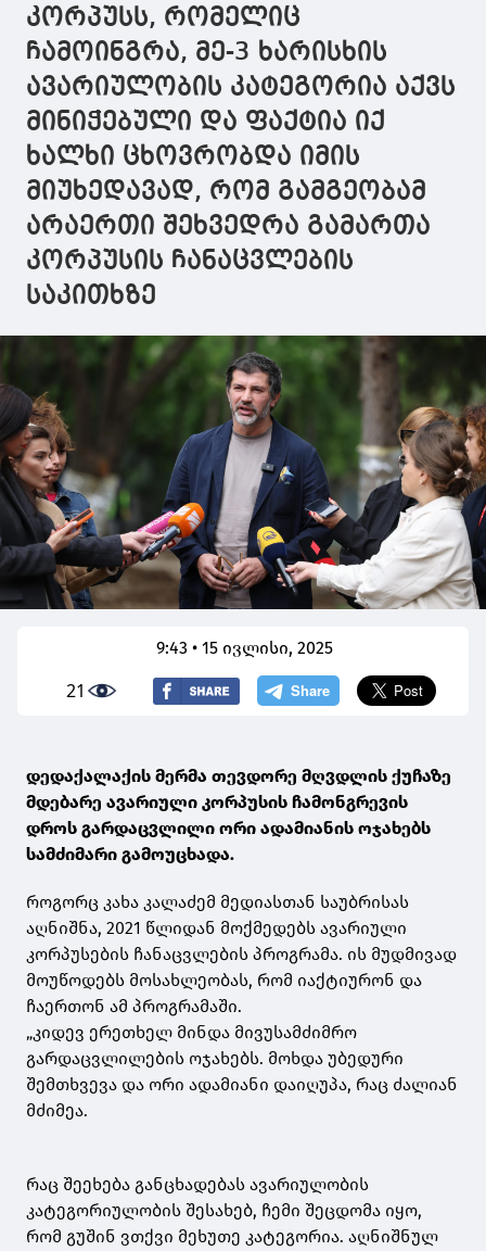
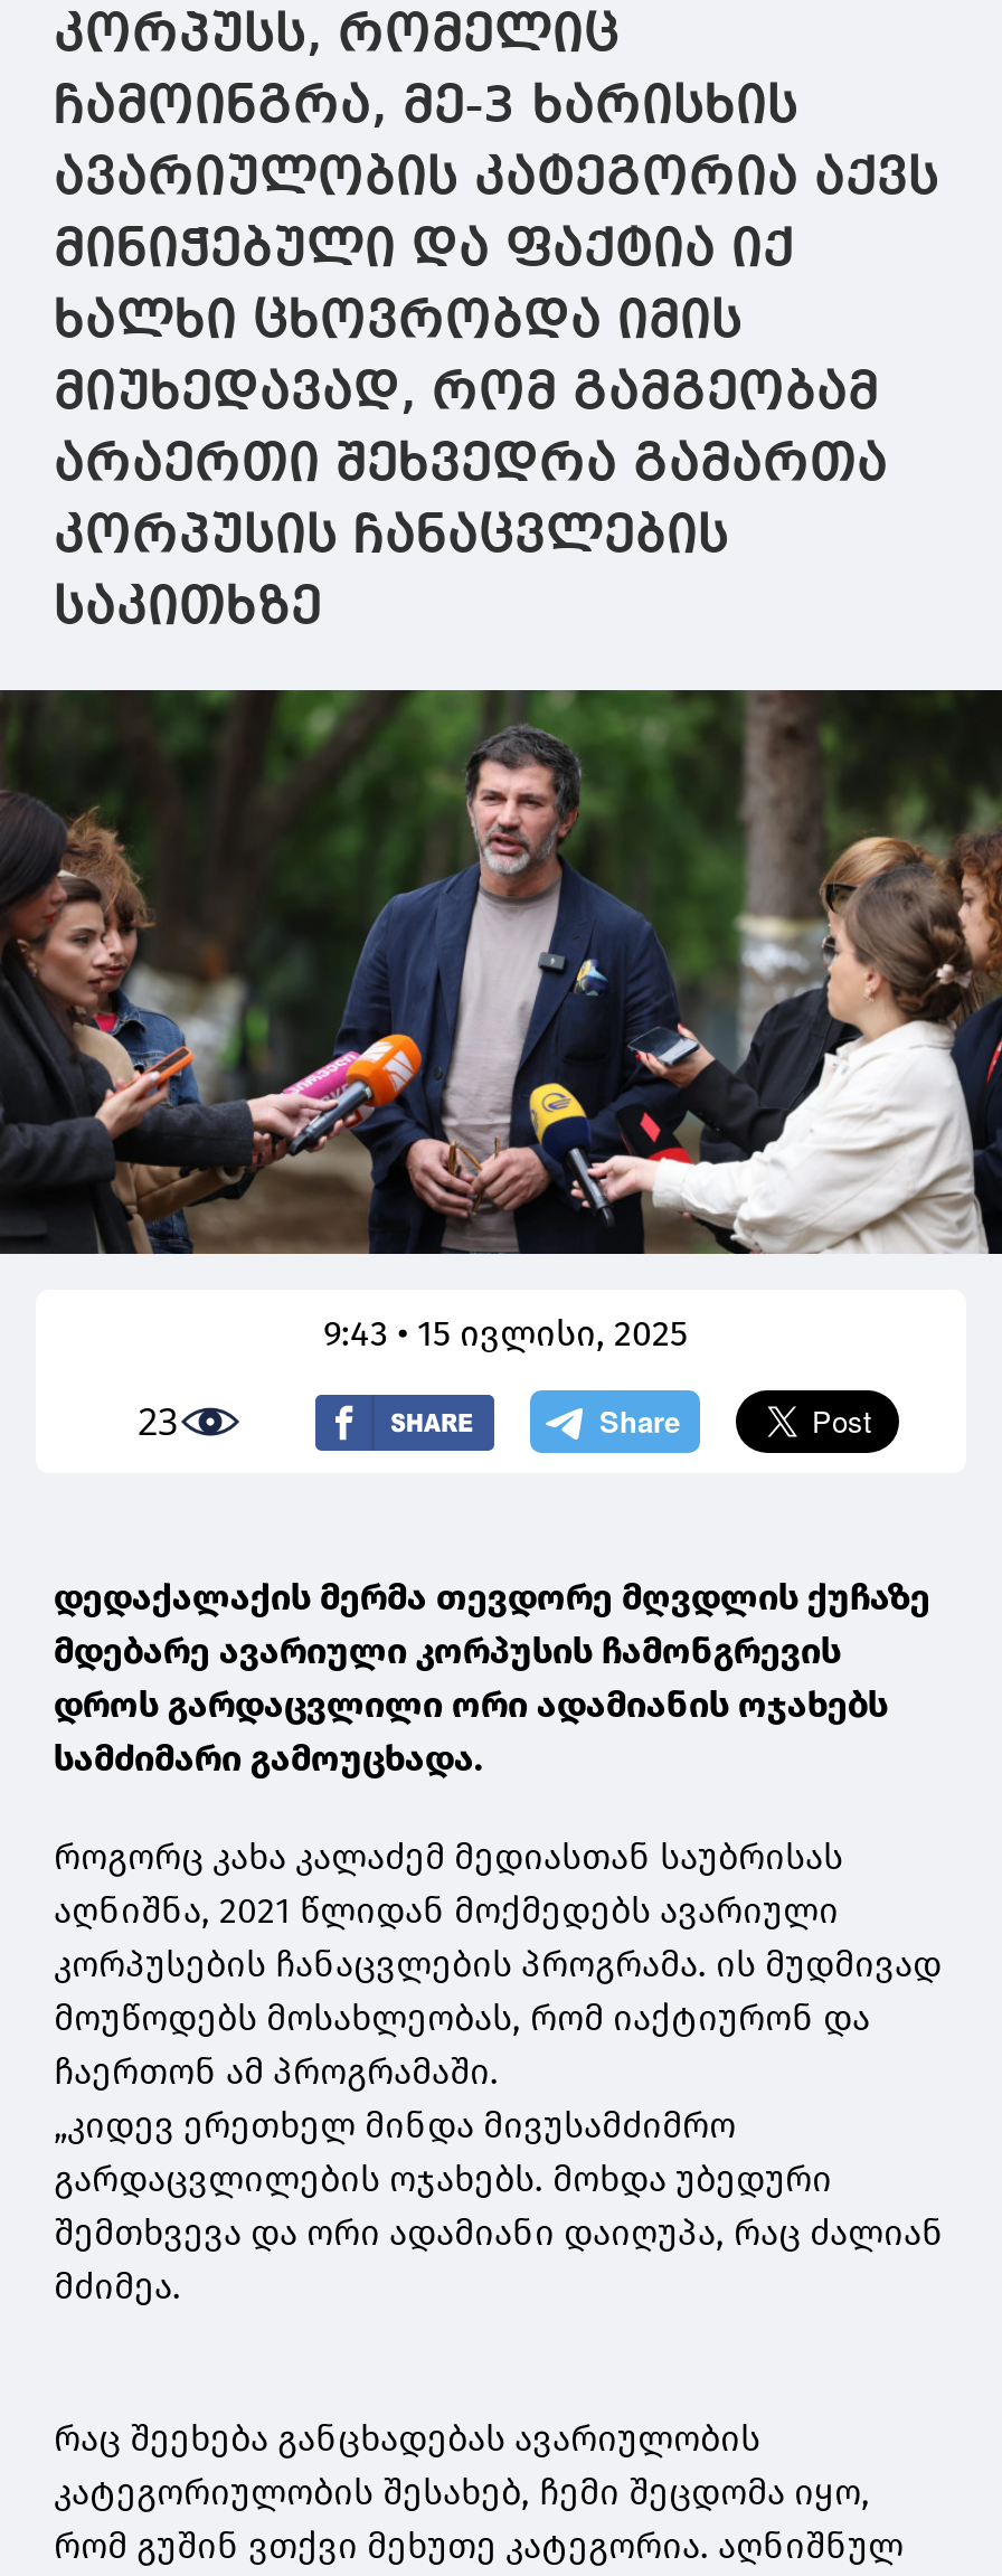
[67,679,86,703] 21 -> [137,1398,178,1447] 23

